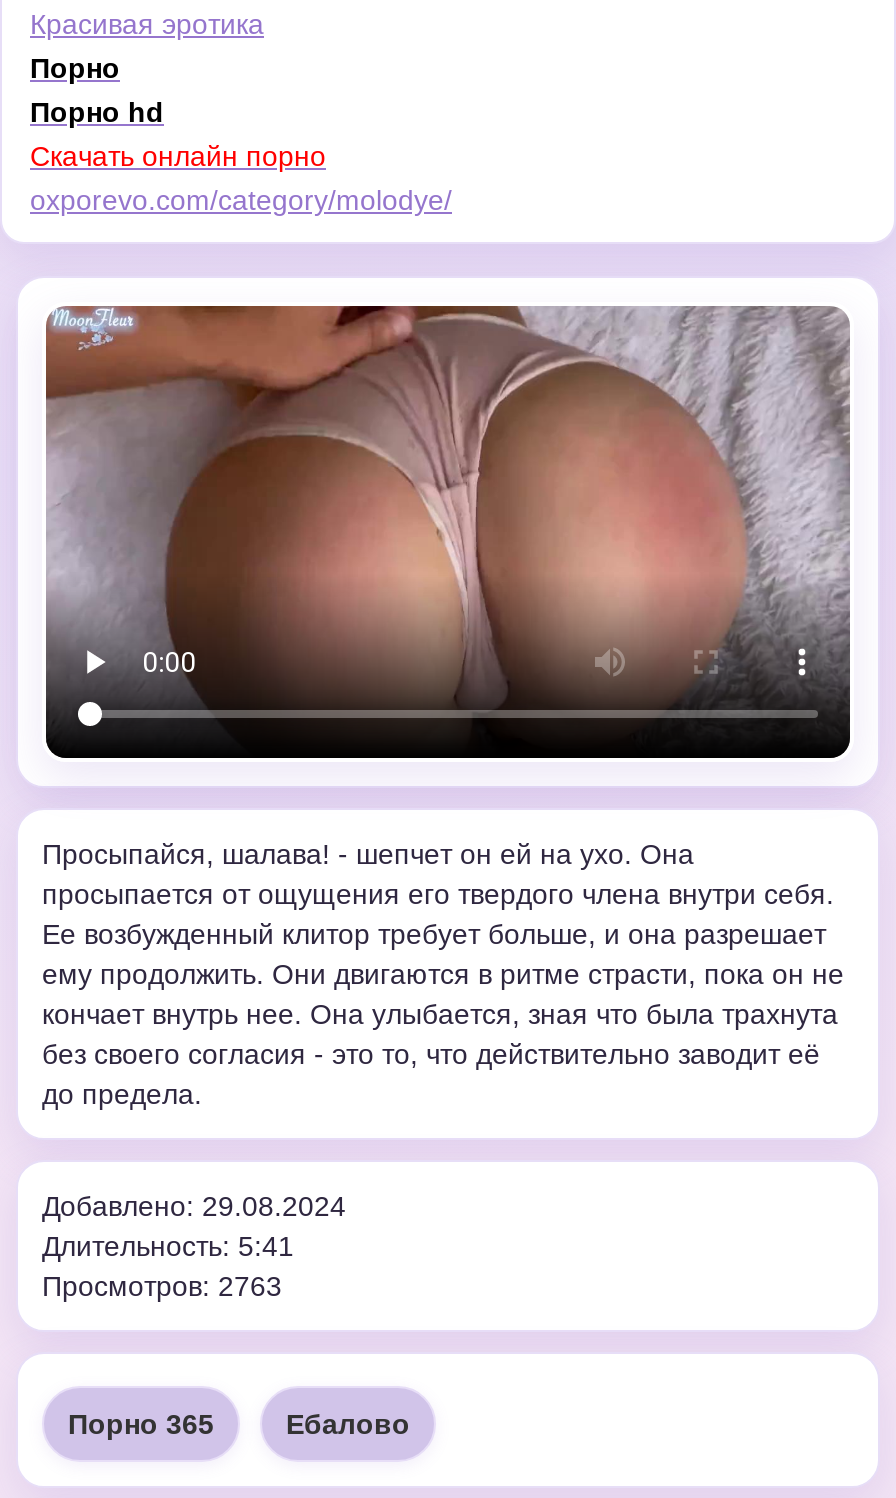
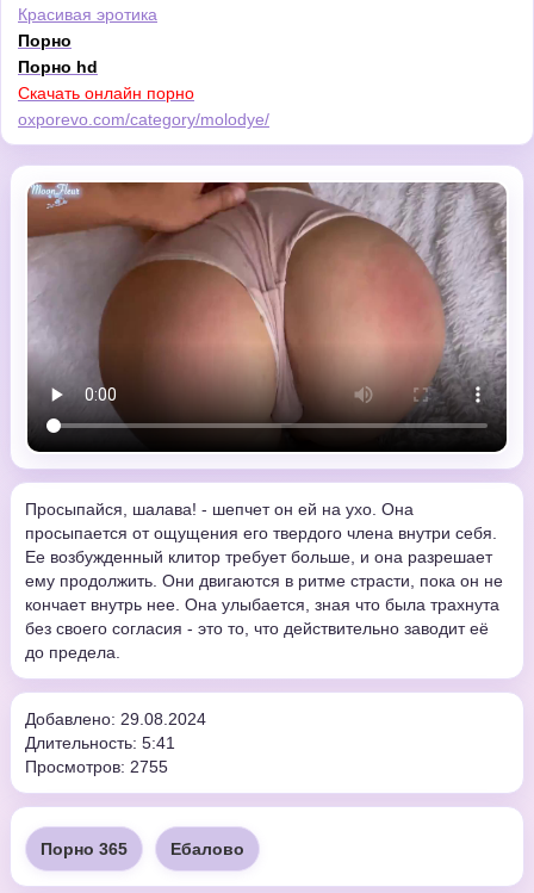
[42,1270,282,1302] Просмотров: 2763 -> [25,757,168,776] Просмотров: 2755

